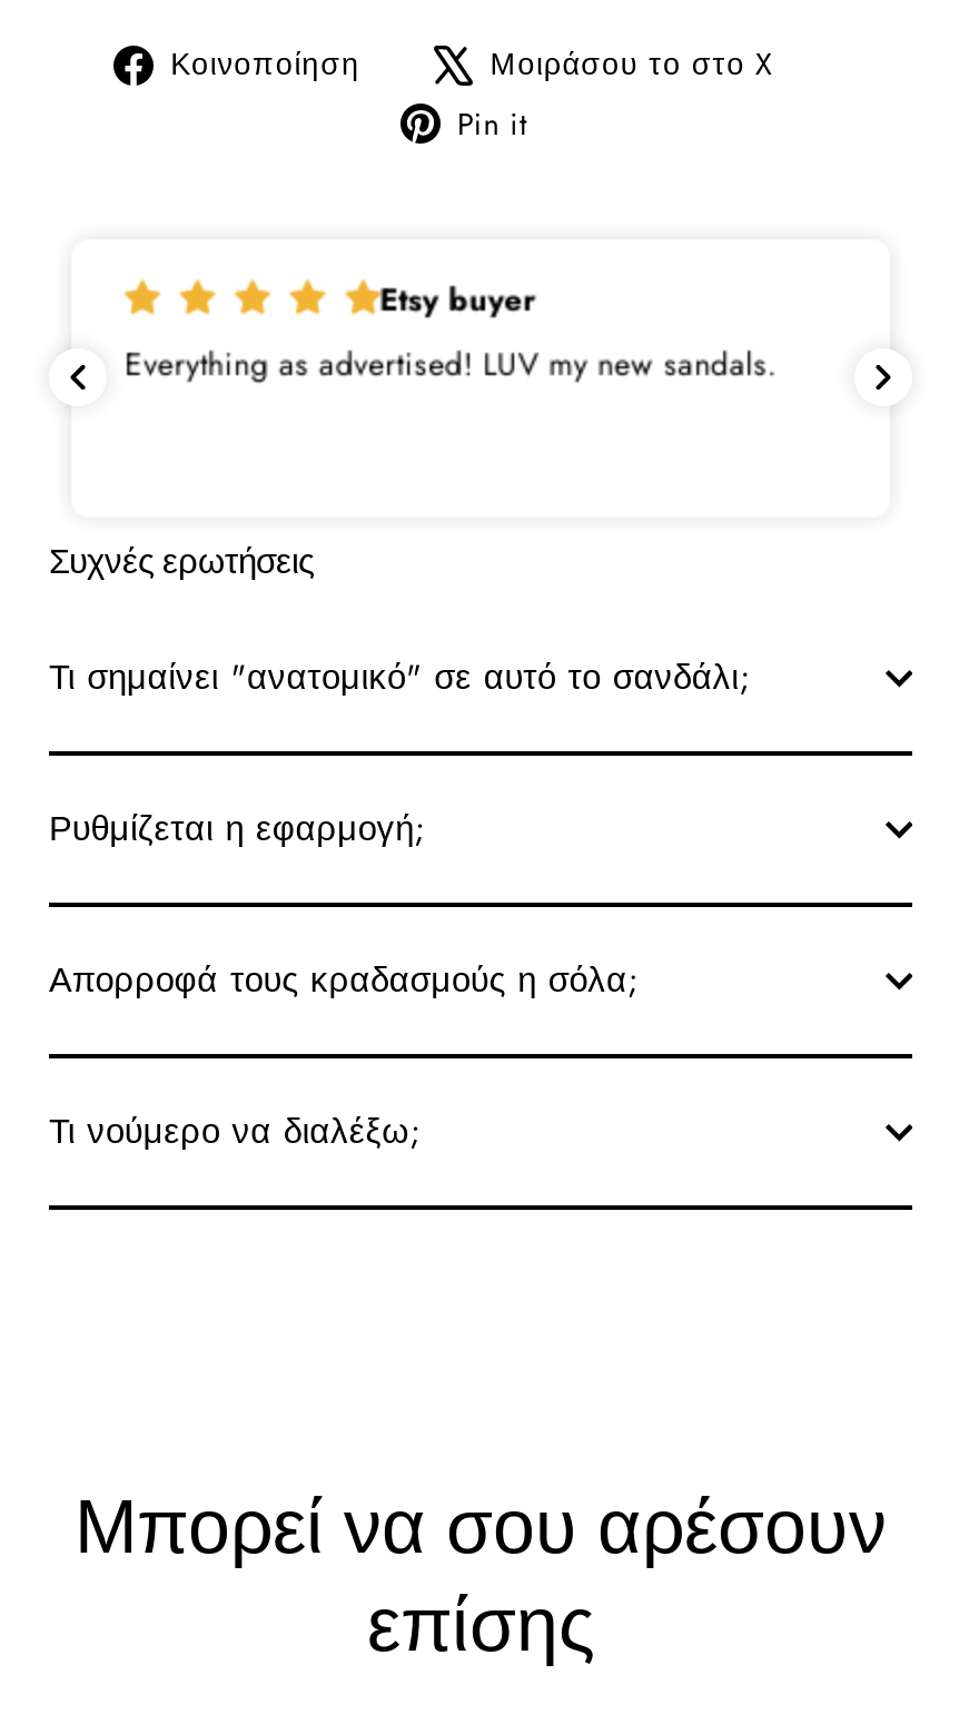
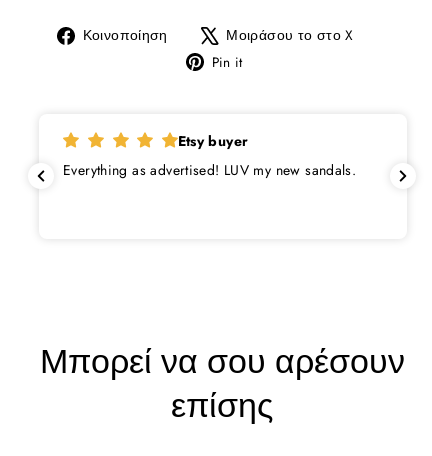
[49,536,751,1155] Συχνές ερωτήσεις | Τι σημαίνει "ανατομικό" σε αυτό το σανδάλι; | Ρυθμίζεται η εφαρμογή; | Απορροφά τους κραδασμούς η σόλα; | Τι νούμερο να διαλέξω; -> none

